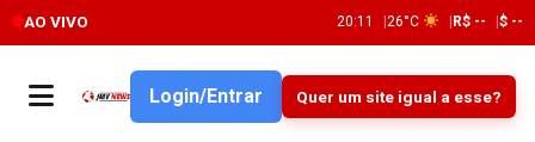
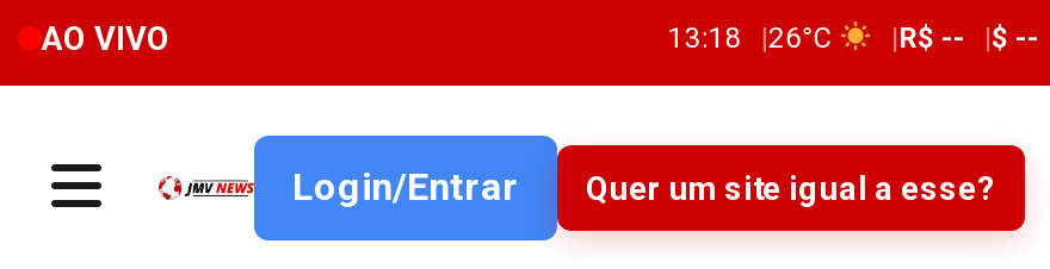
[337,13,374,30] 20:11 -> [668,21,742,55] 13:18

